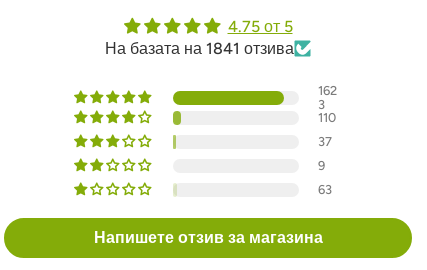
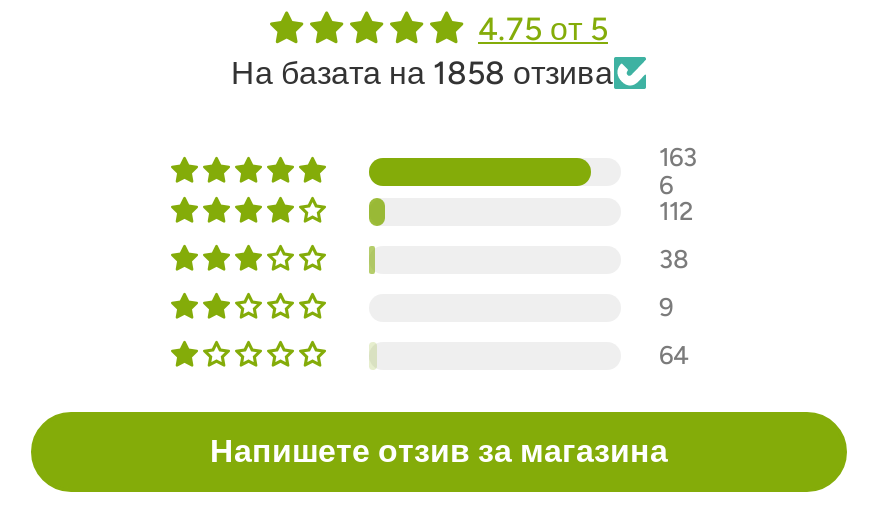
[105,39,294,58] На базата на 1841 отзива -> [231,53,613,91] На базата на 1858 отзива
[318,83,337,98] 162 -> [659,141,697,171] 163
[318,97,325,112] 3 -> [659,169,673,199] 6
[318,109,336,124] 110 -> [659,195,693,225] 112
[318,133,332,148] 37 -> [659,243,689,273] 38
[318,181,332,196] 63 -> [659,339,689,369] 64

